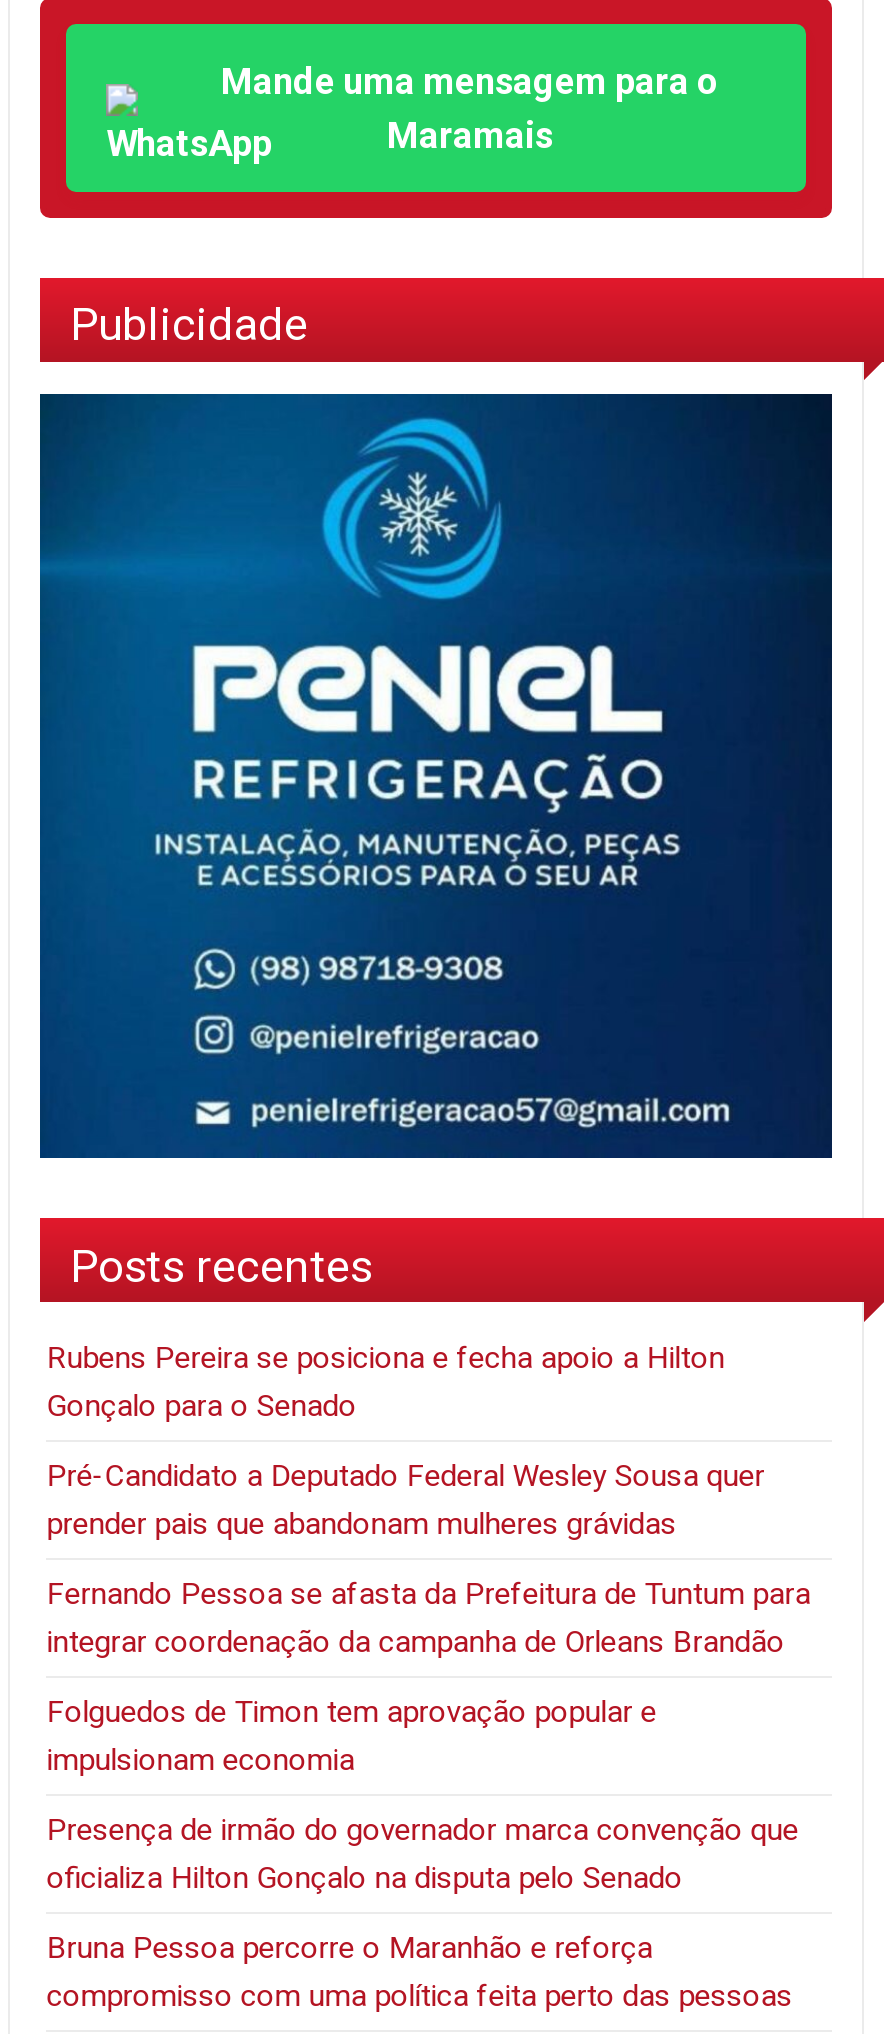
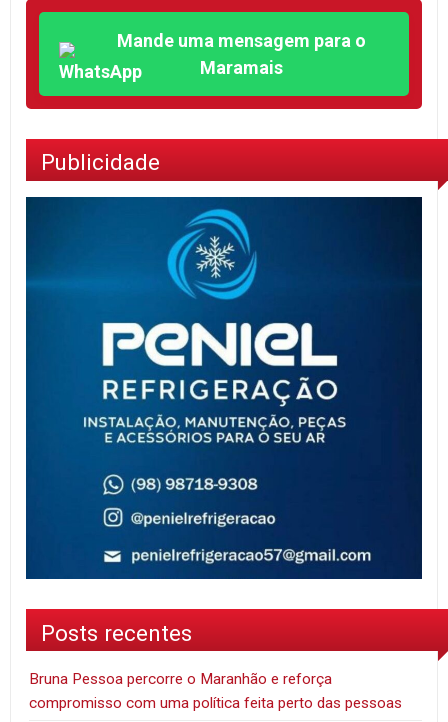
[46,1341,810,1897] Rubens Pereira se posiciona e fecha apoio a Hilton | Gonçalo para o Senado | Pré-Candidato a Deputado Federal Wesley Sousa quer | prender pais que abandonam mulheres grávidas | Fernando Pessoa se afasta da Prefeitura de Tuntum para | integrar coordenação da campanha de Orleans Brandão | Folguedos de Timon tem aprovação popular e | impulsionam economia | Presença de irmão do governador marca convenção que | oficializa Hilton Gonçalo na disputa pelo Senado -> none

